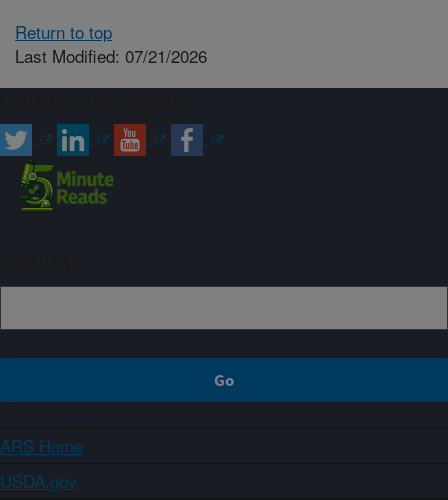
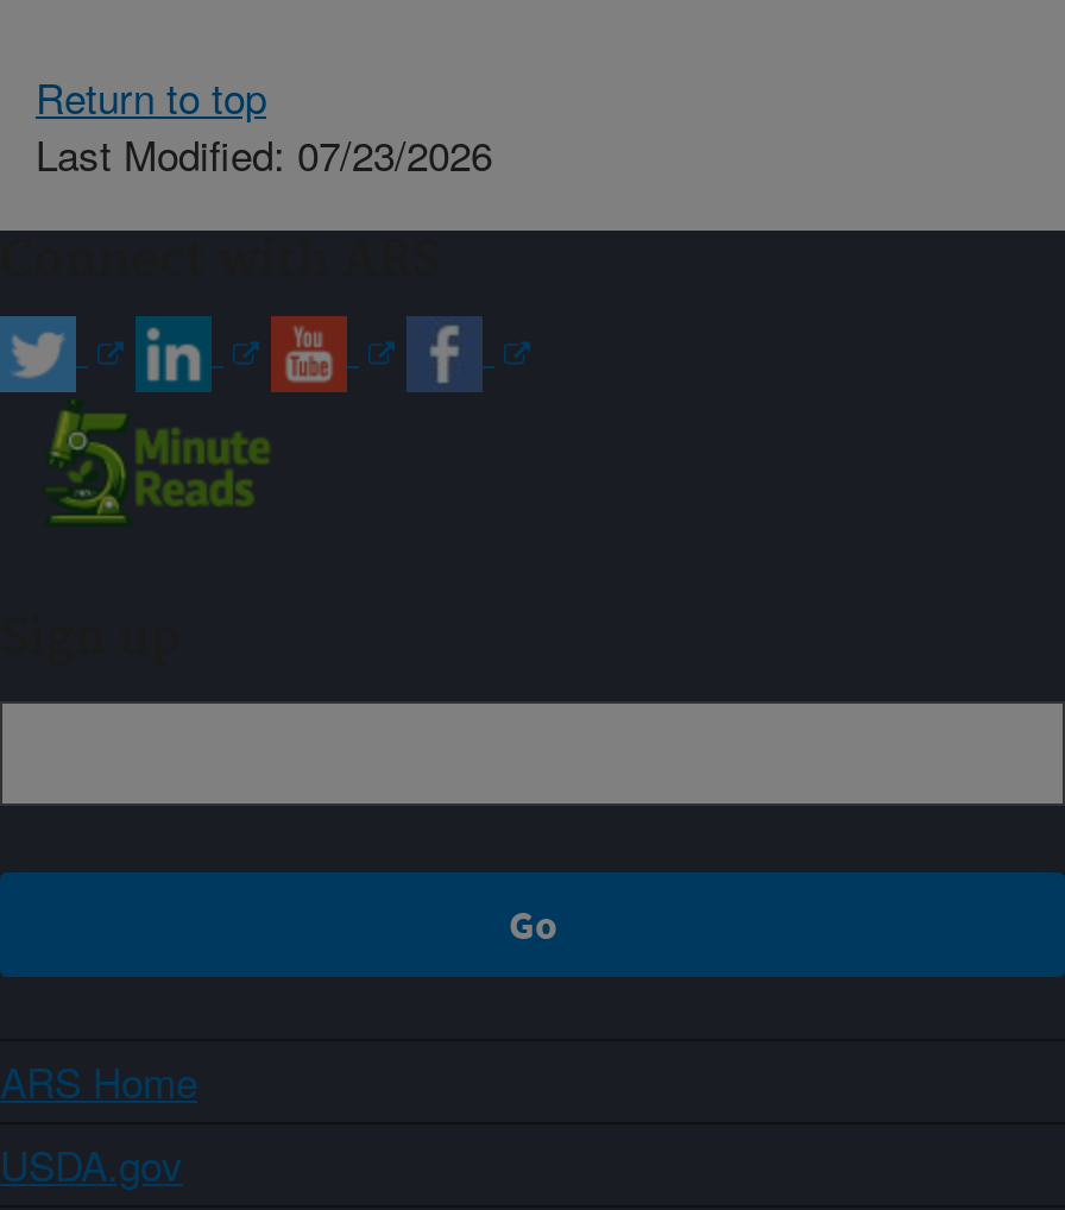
[15,42,207,67] Last Modified: 07/21/2026 -> [36,122,492,182] Last Modified: 07/23/2026

